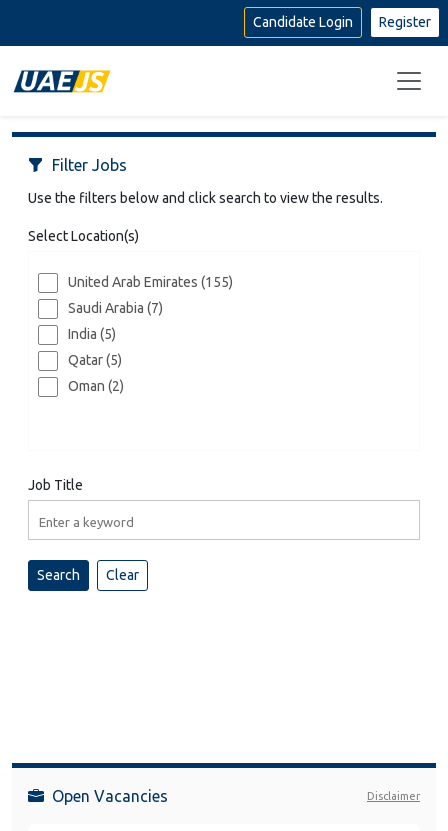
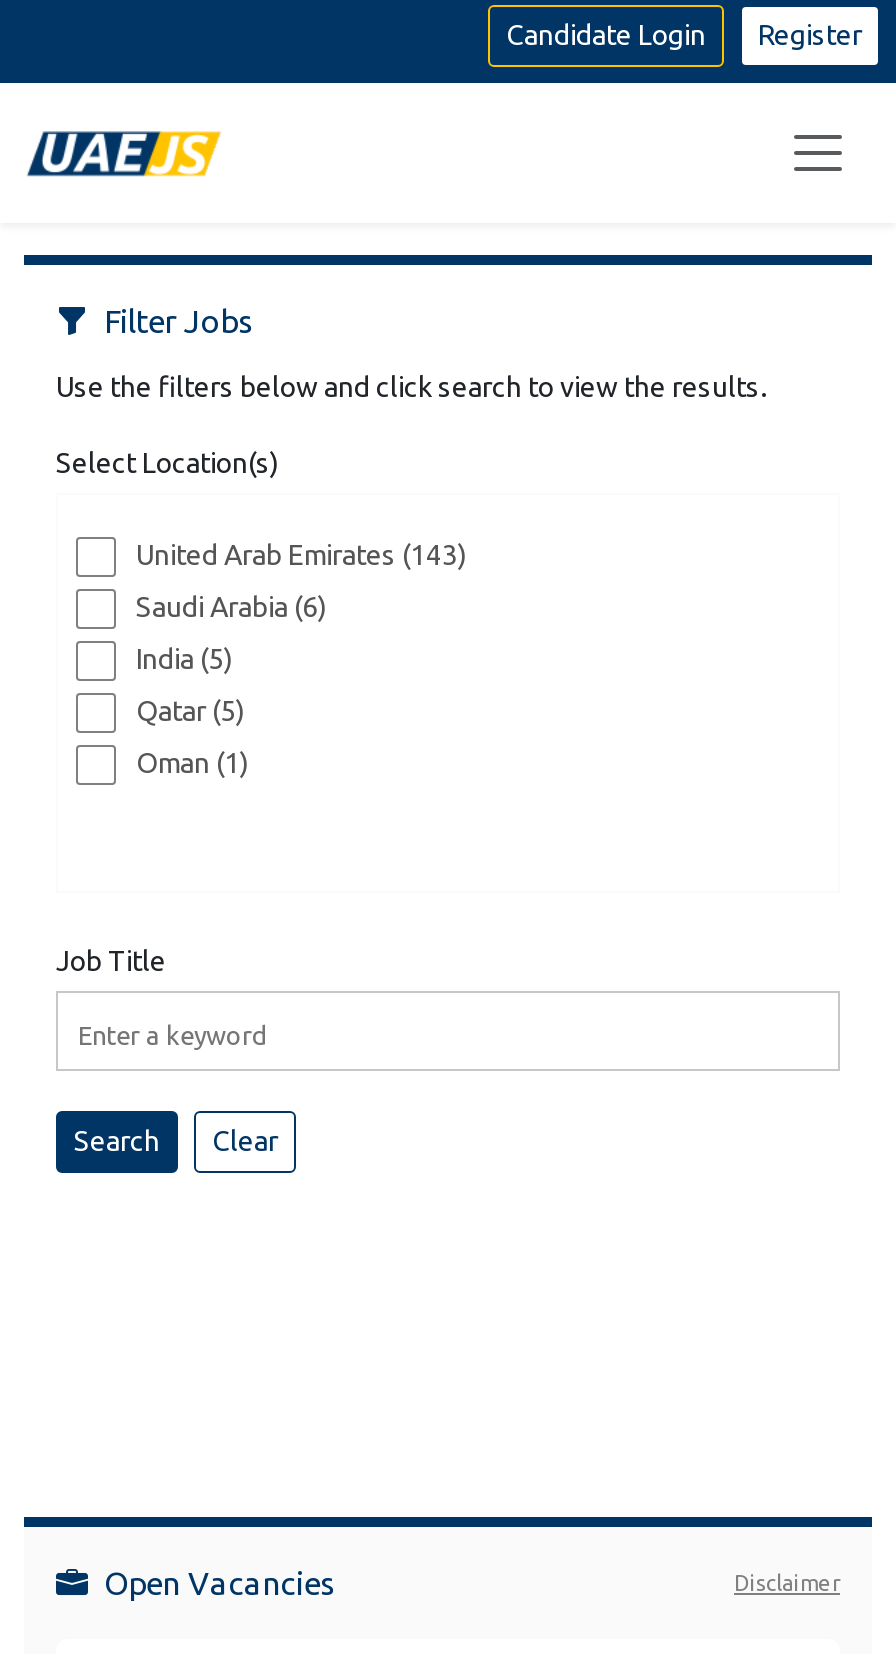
[68,274,233,290] United Arab Emirates (155) -> [136,540,466,572] United Arab Emirates (143)
[68,300,163,316] Saudi Arabia (7) -> [136,592,326,624] Saudi Arabia (6)
[68,378,124,394] Oman (2) -> [136,748,248,780] Oman (1)

